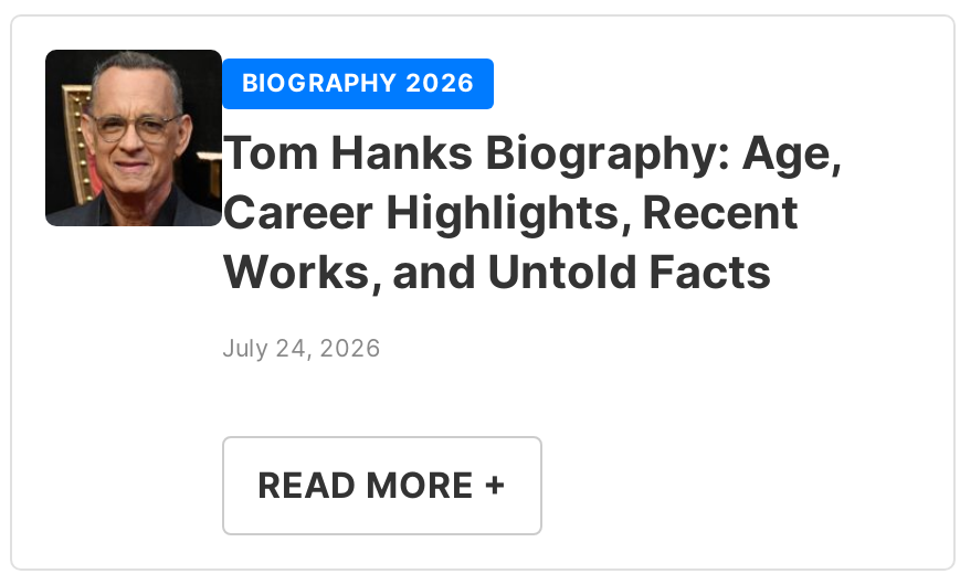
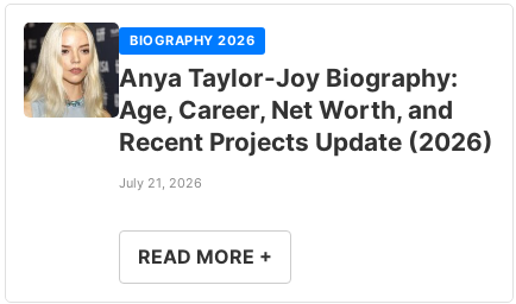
[43,47,841,299] [image] | Tom Hanks Biography: Age, | Career Highlights, Recent | Works, and Untold Facts -> [23,21,493,157] [image] | Anya Taylor-Joy Biography: | Age, Career, Net Worth, and | Recent Projects Update (2026)
[222,332,381,363] July 24, 2026 -> [119,175,202,191] July 21, 2026

